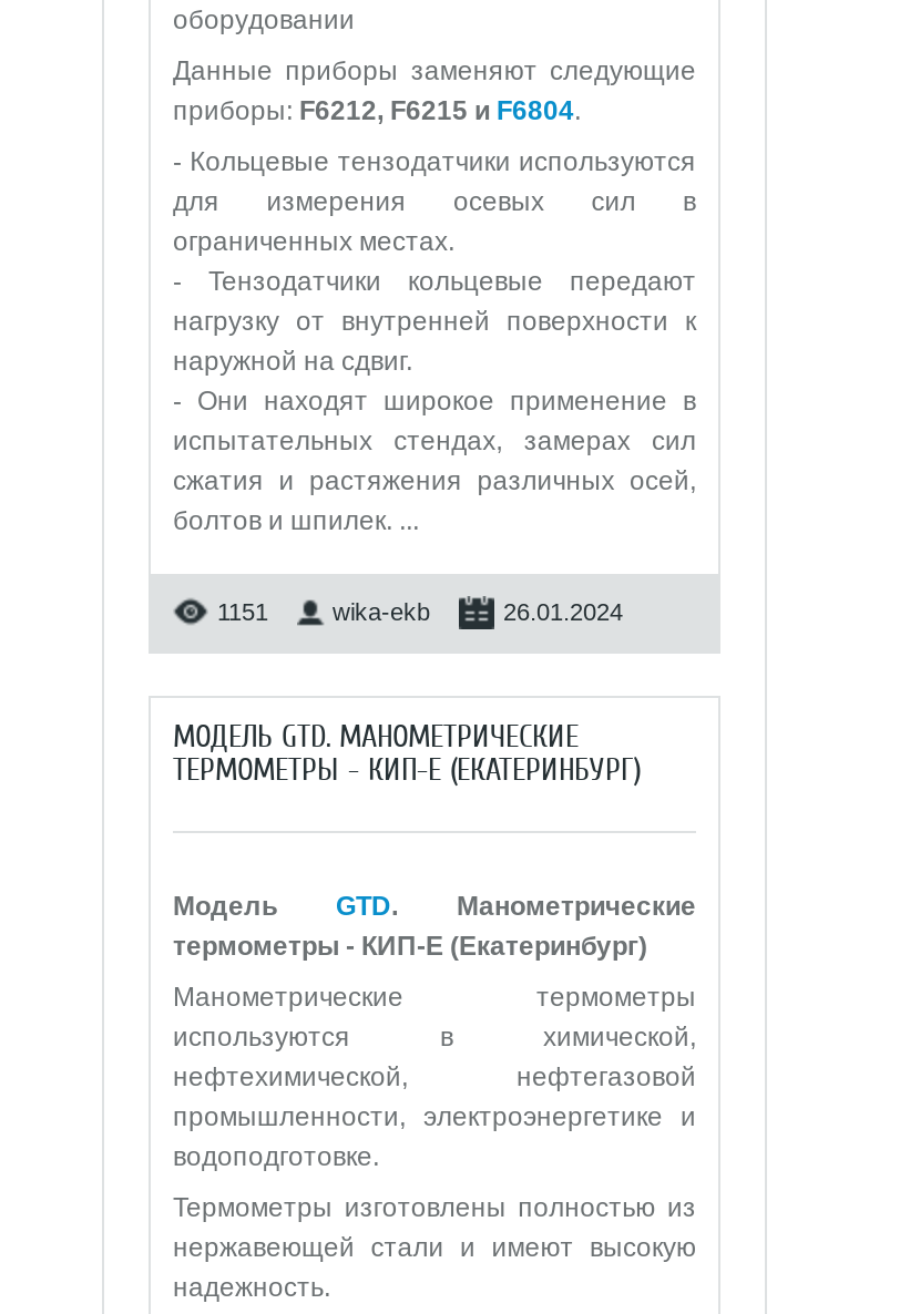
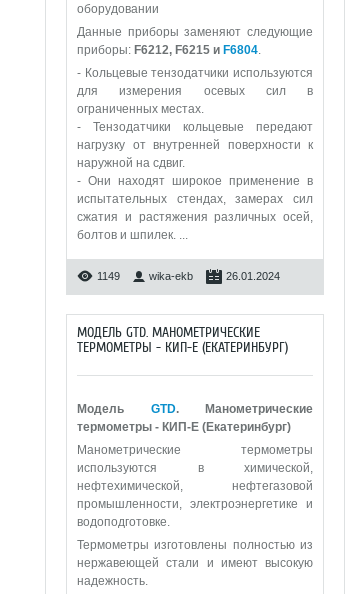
[217,598,268,625] 1151 -> [97,270,120,282] 1149

